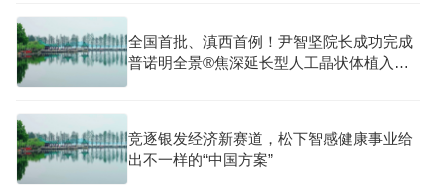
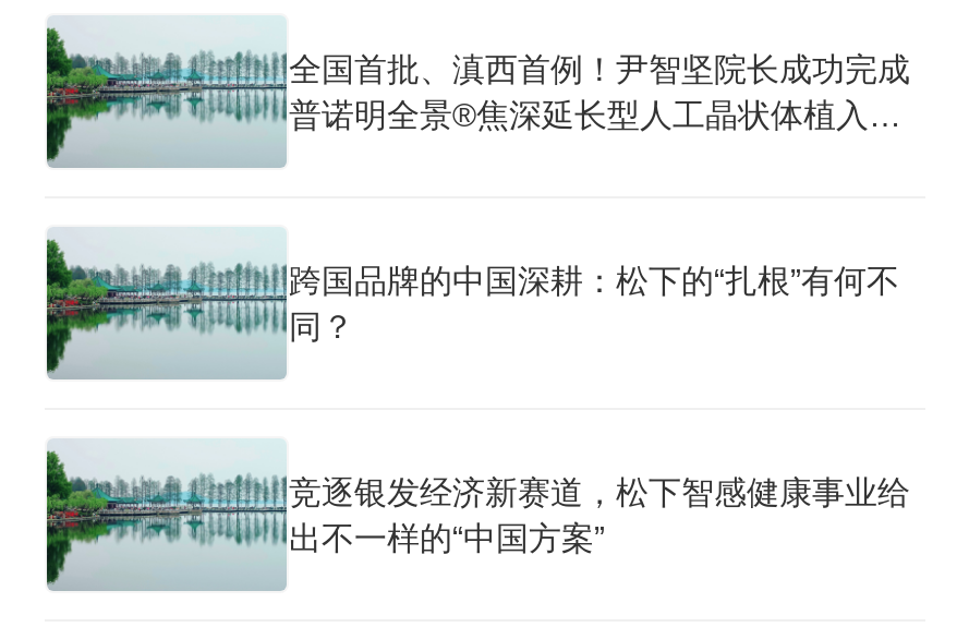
none -> [289,262,899,345] 跨国品牌的中国深耕：松下的“扎根”有何不 | 同？

